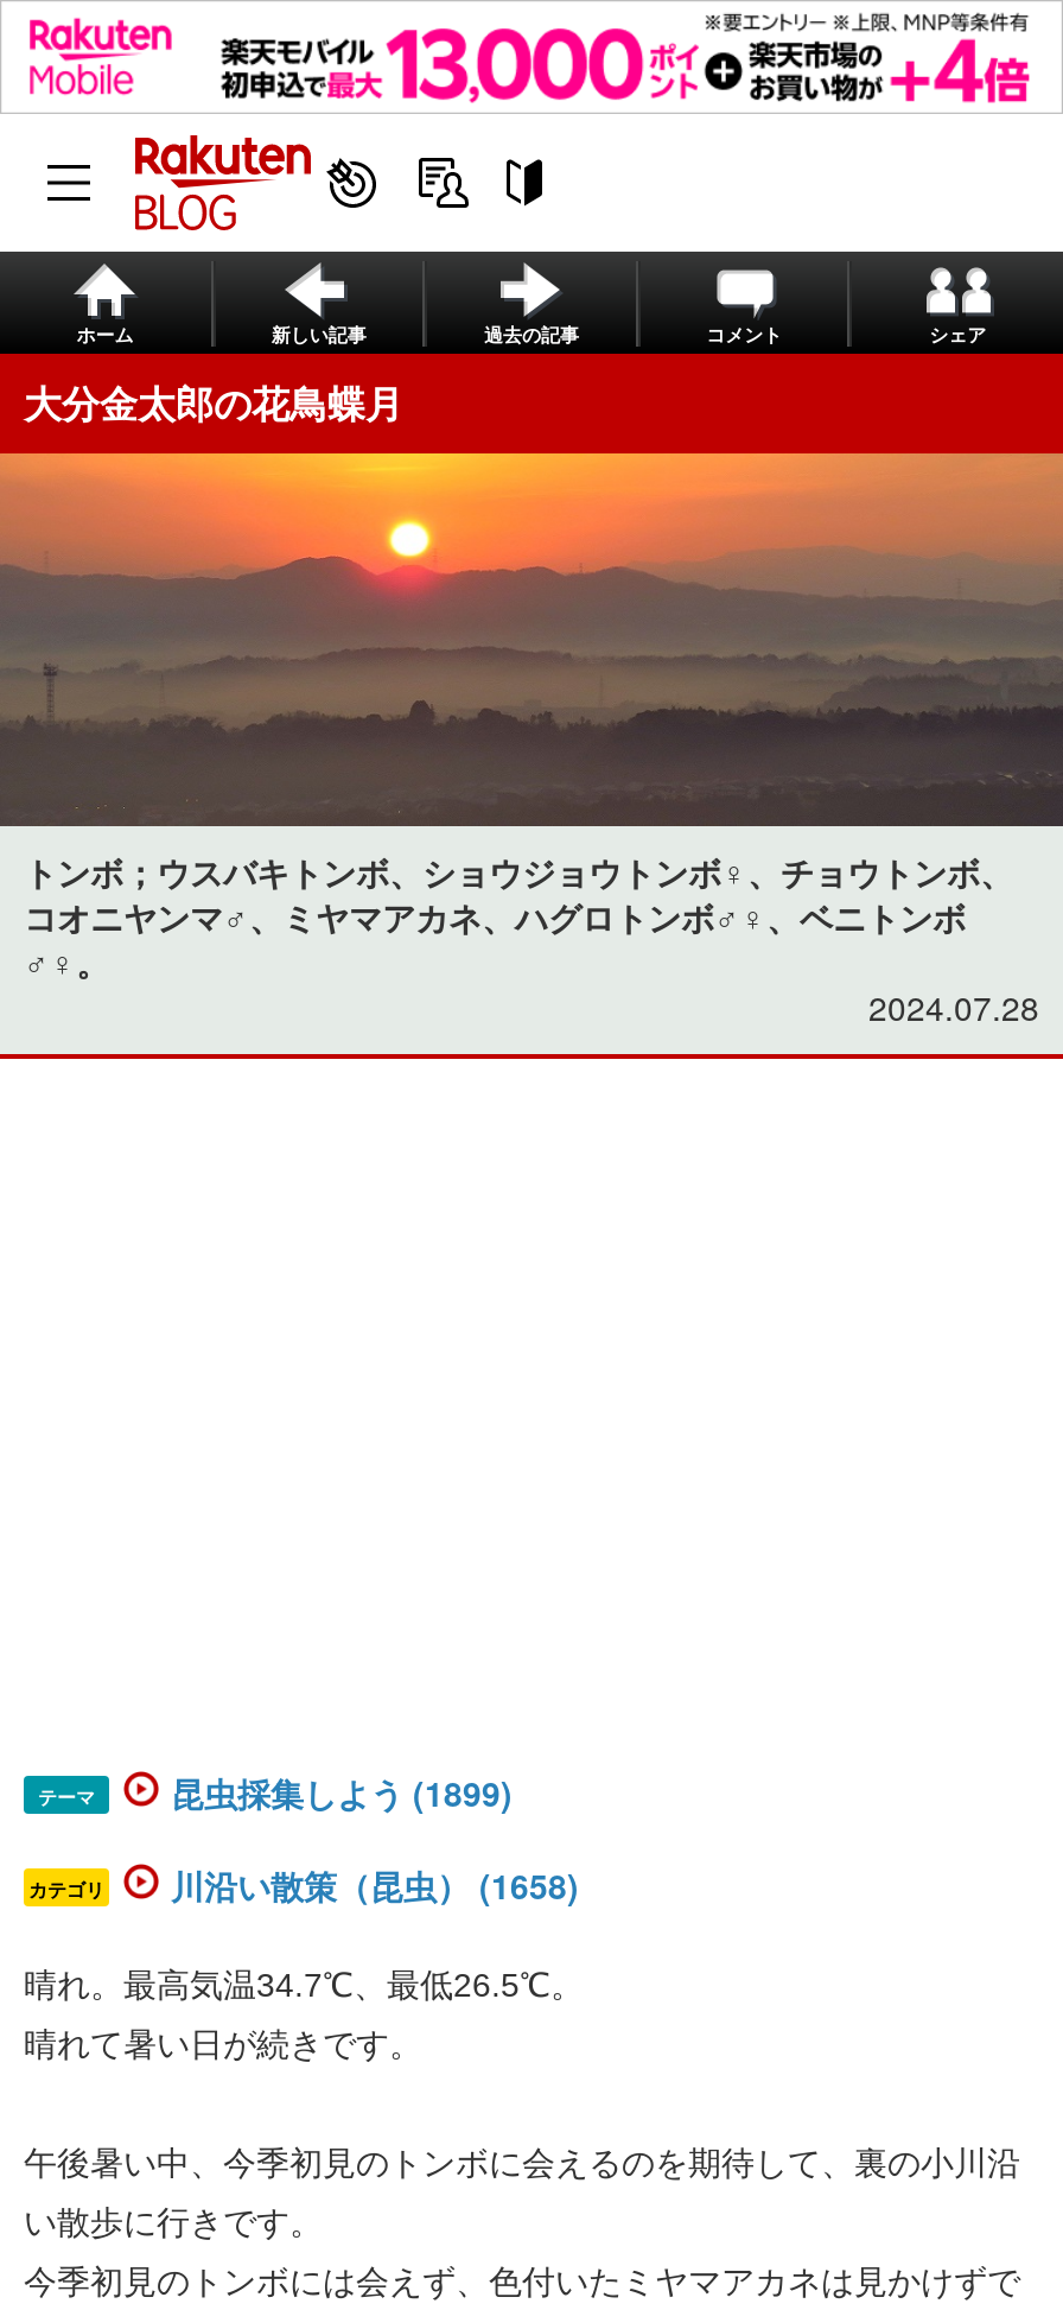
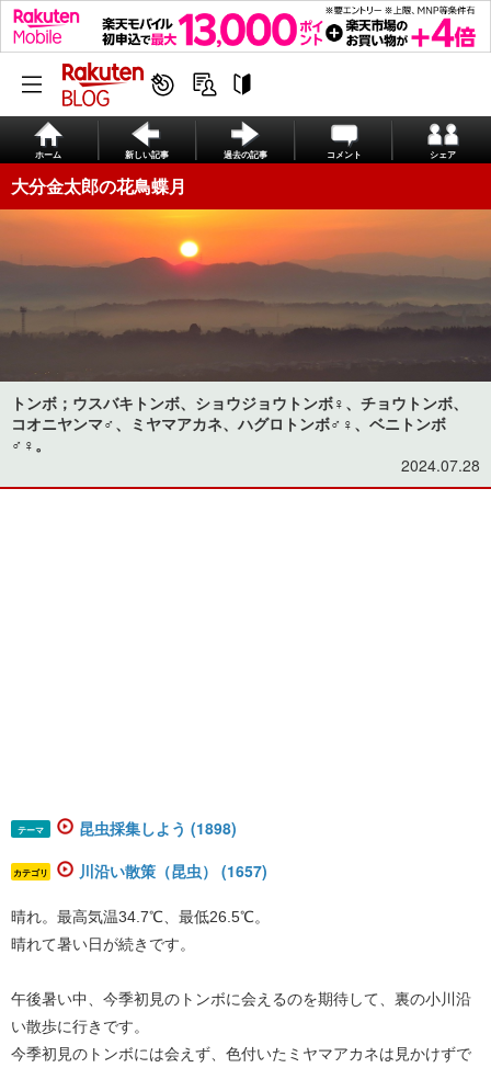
[171,1768,513,1815] 昆虫採集しよう (1899) -> [79,816,237,838] 昆虫採集しよう (1898)
[171,1860,579,1908] 川沿い散策（昆虫） (1658) -> [79,859,267,881] 川沿い散策（昆虫） (1657)

